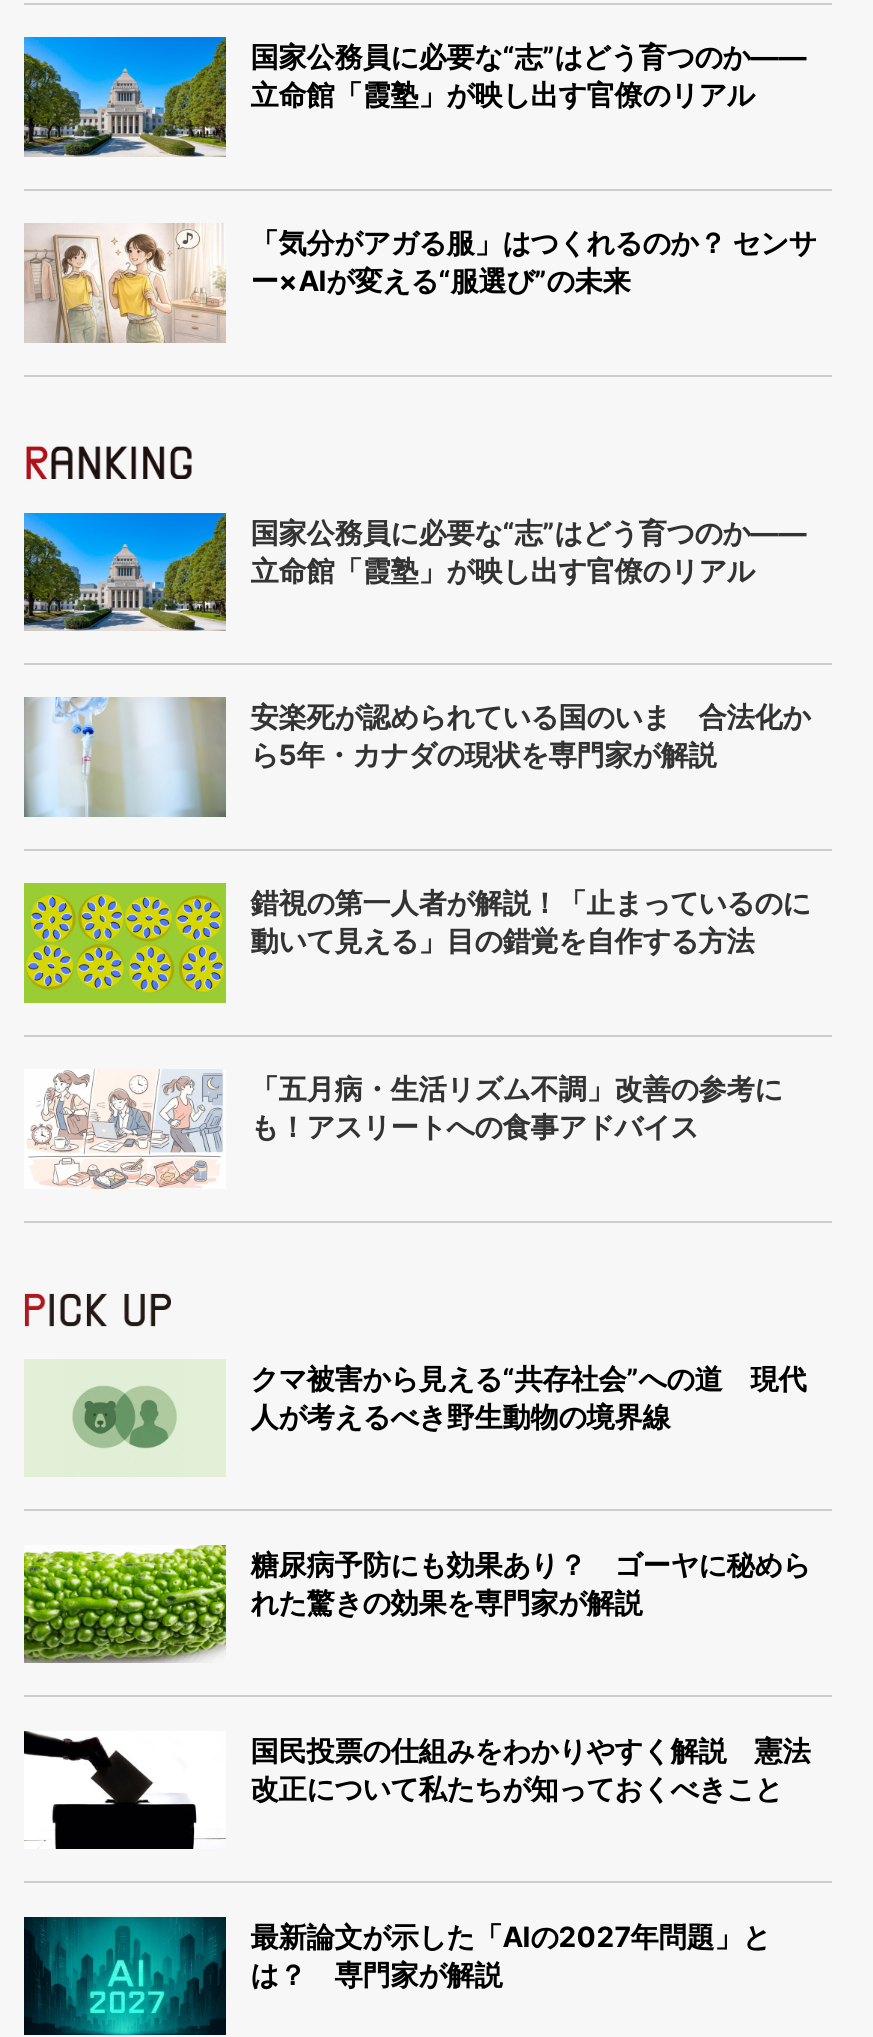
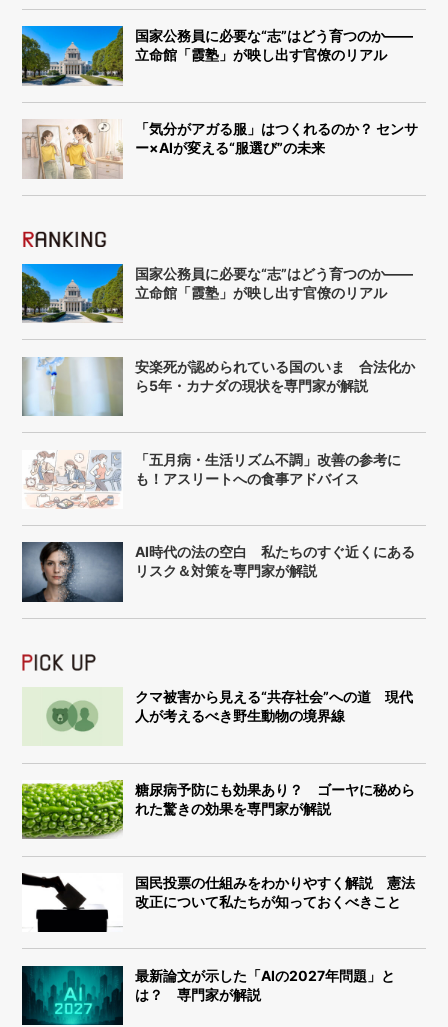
[22,881,811,1005] [image] | 錯視の第一人者が解説！「止まっているのに | 動いて見える」目の錯覚を自作する方法 -> none
moved [28,1069,783,1191] -> [24,449,401,510]: [image] | 「五月病・生活リズム不調」改善の参考に | も！アスリートへの食事アドバイス
none -> [21,541,415,603] [image] | AI時代の法の空白 私たちのすぐ近くにある | リスク＆対策を専門家が解説

